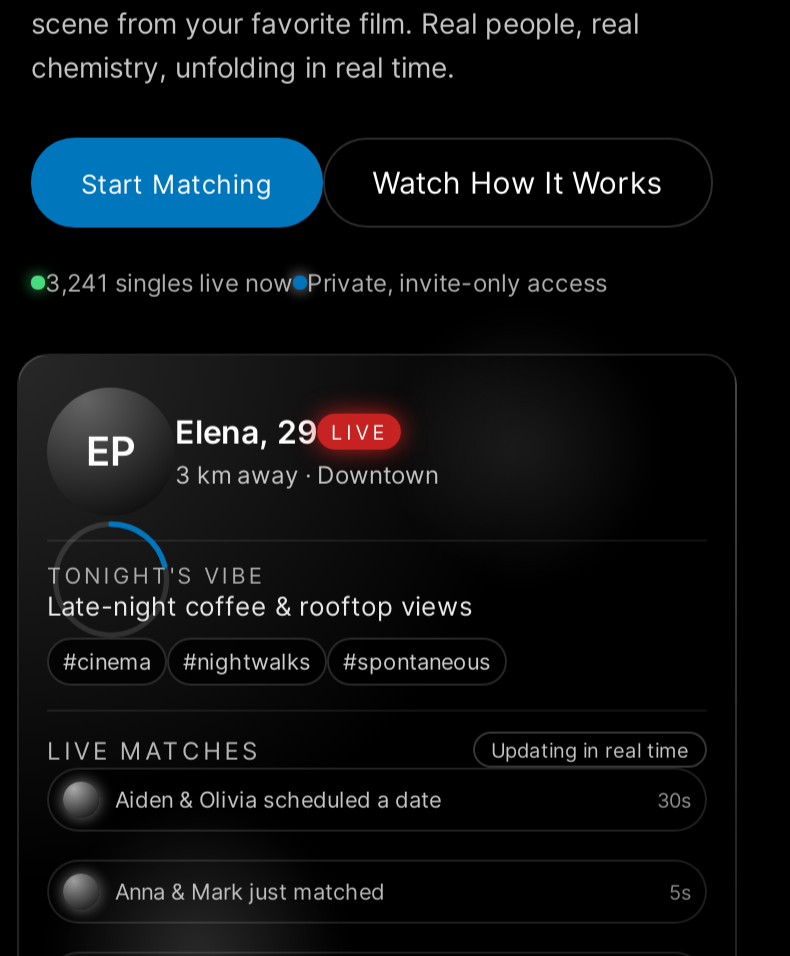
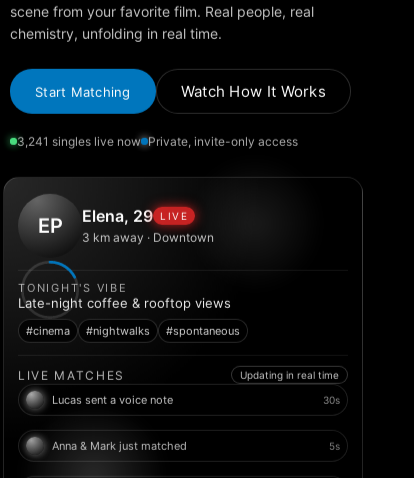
[115,786,441,814] Aiden & Olivia scheduled a date -> [52,393,173,407] Lucas sent a voice note

